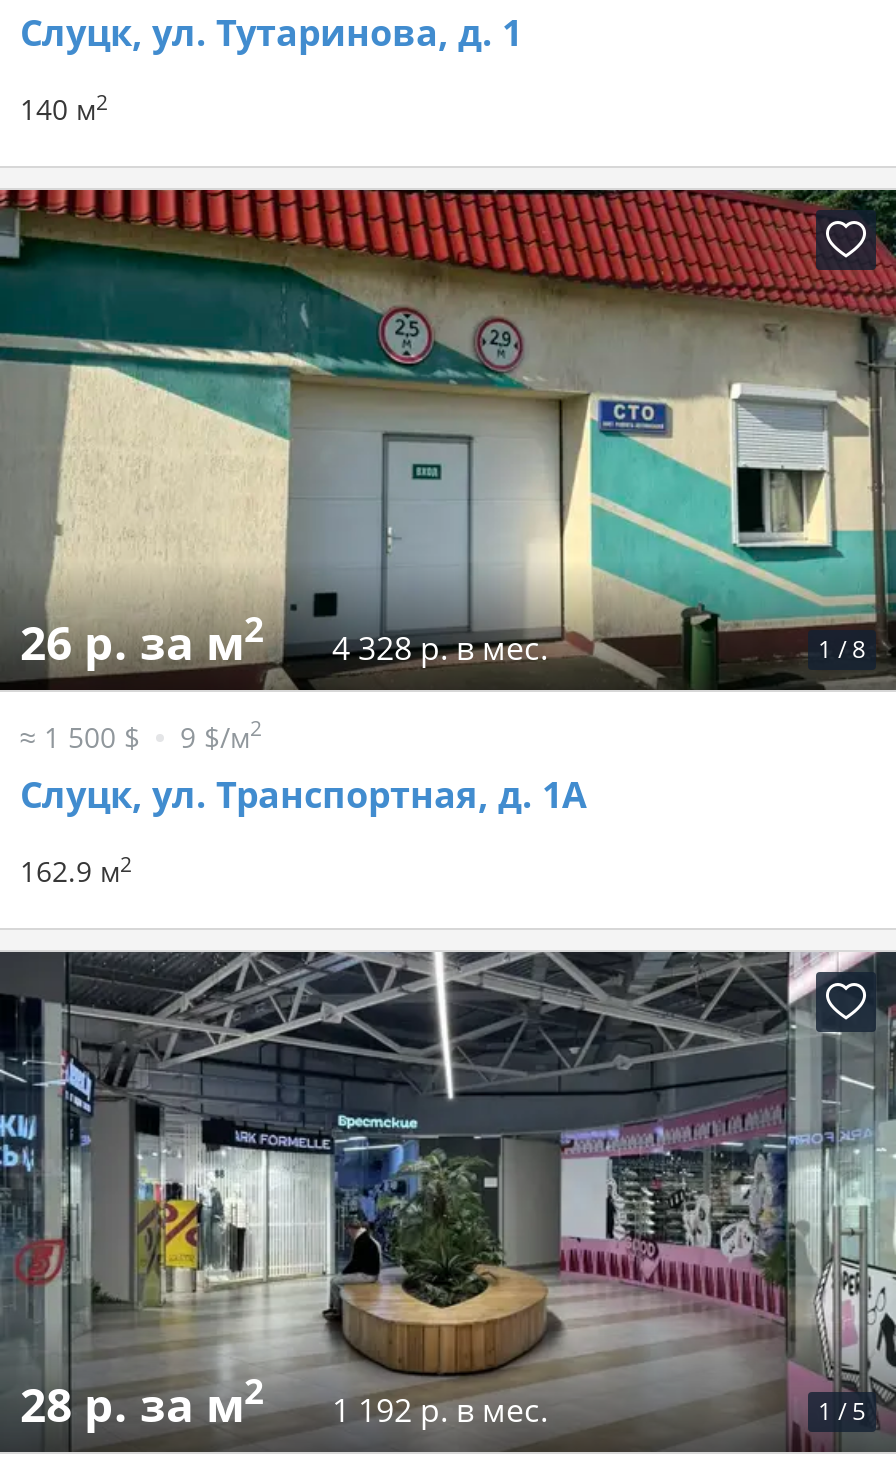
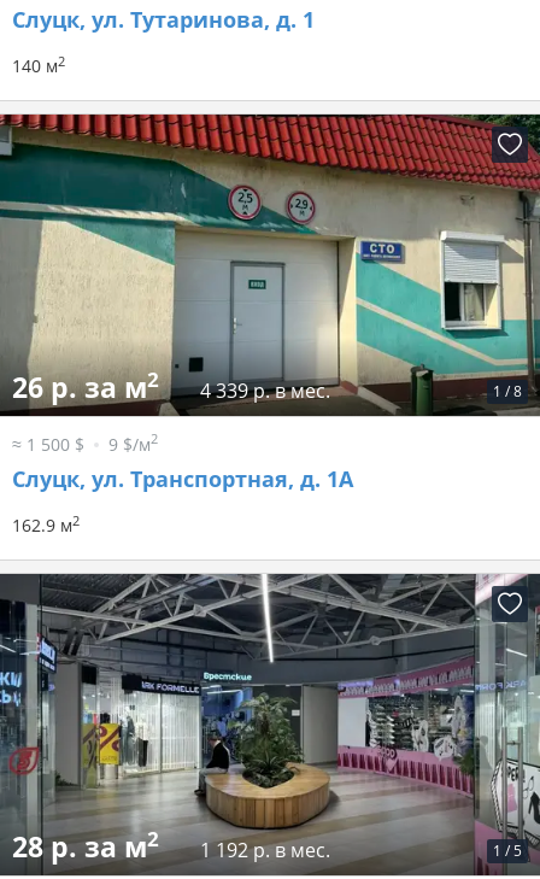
[20,607,548,674] 26 р. за м2 4 328 р. в мес. -> [12,366,330,406] 26 р. за м2 4 339 р. в мес.

